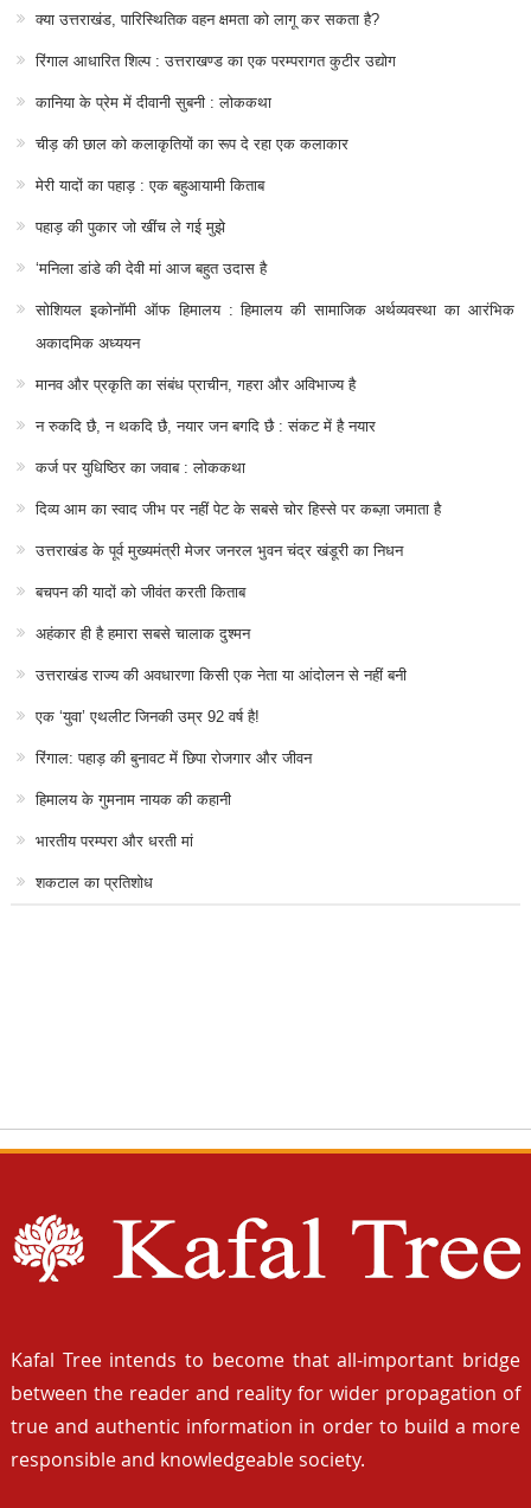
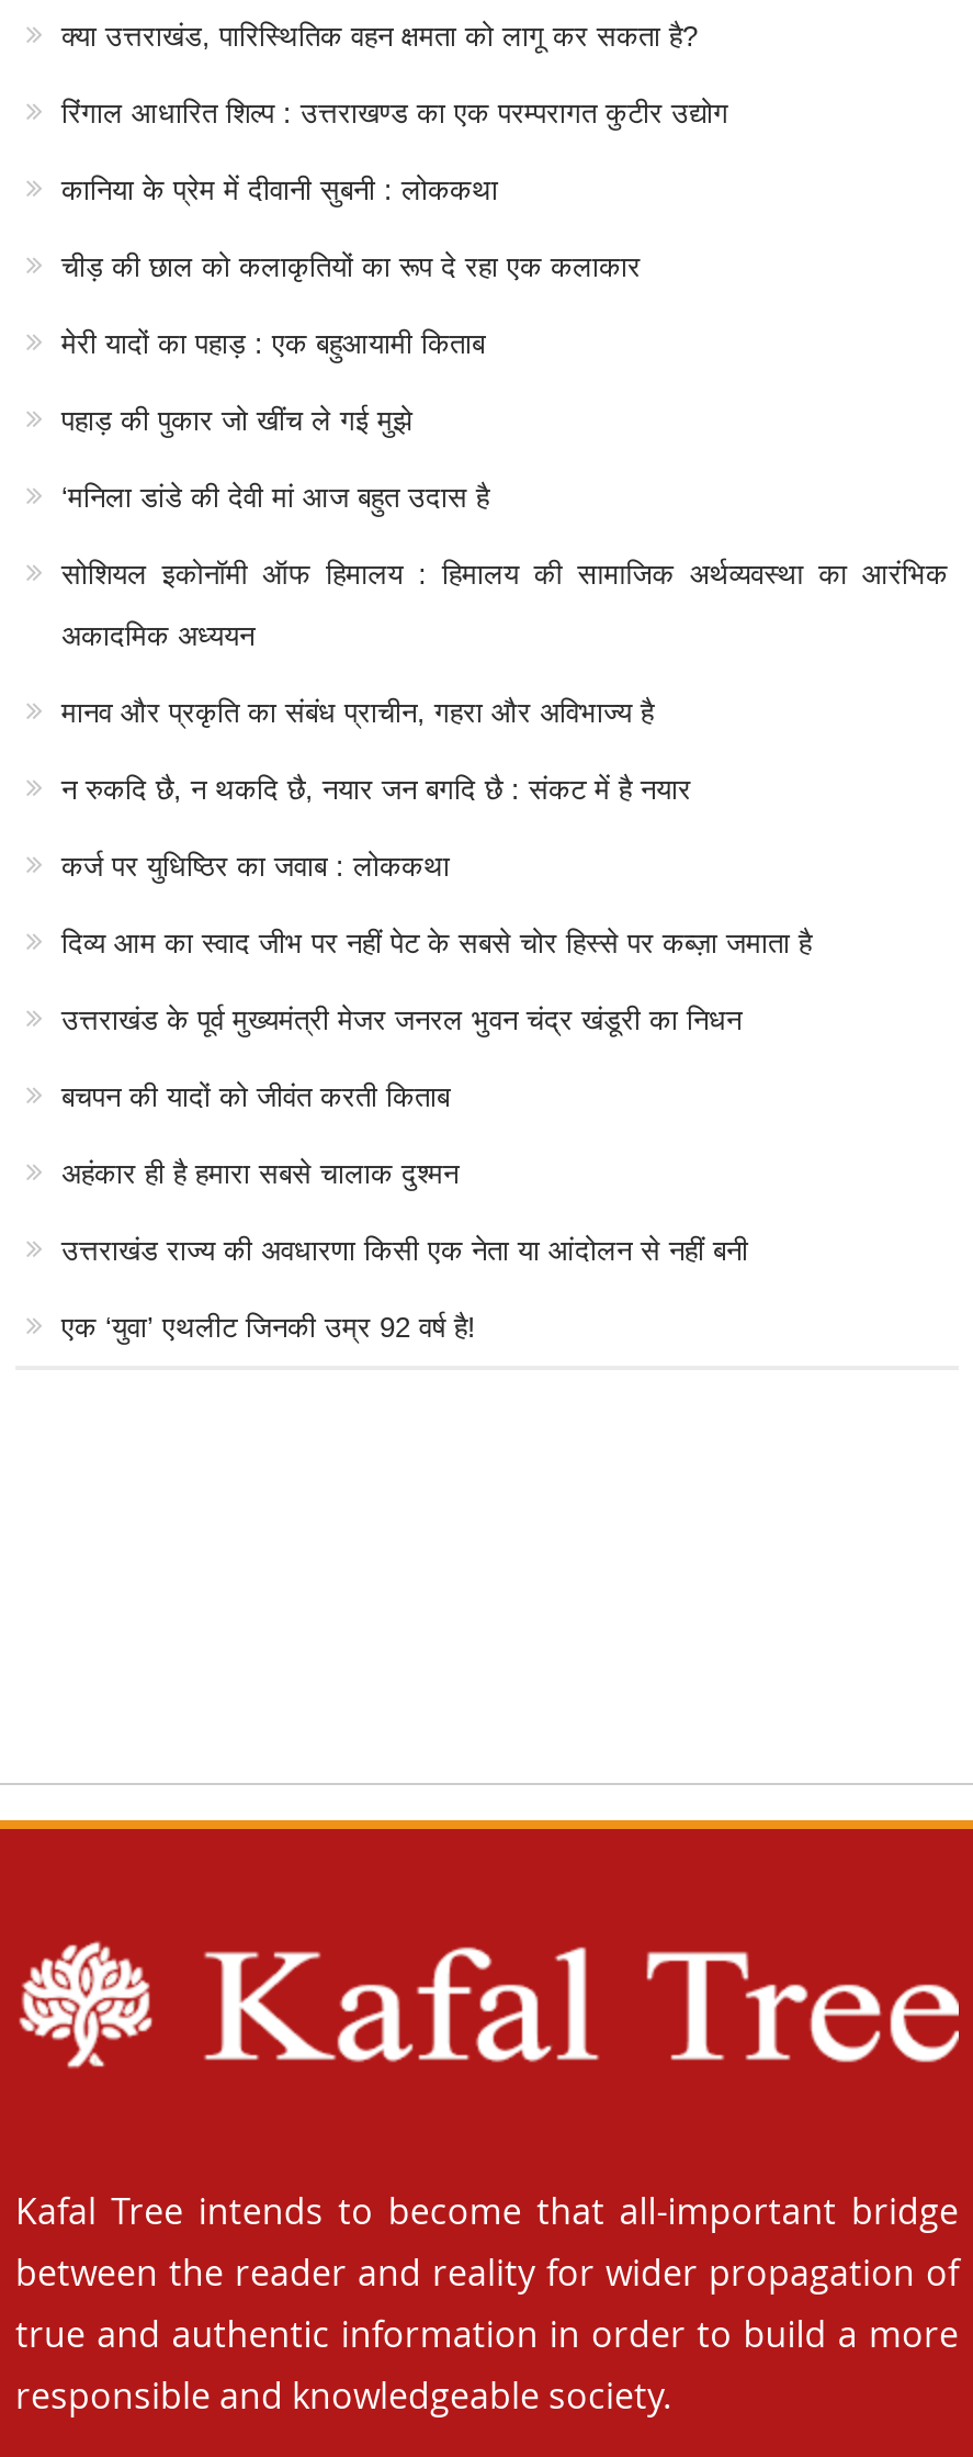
[36,750,312,892] रिंगाल: पहाड़ की बुनावट में छिपा रोजगार और जीवन | हिमालय के गुमनाम नायक की कहानी | भारतीय परम्परा और धरती मां | शकटाल का प्रतिशोध -> none

